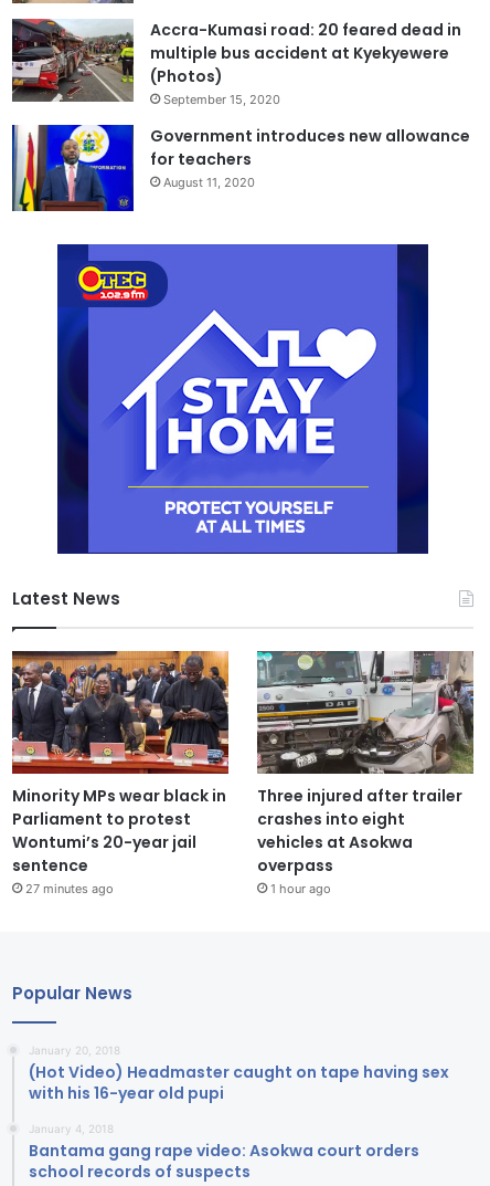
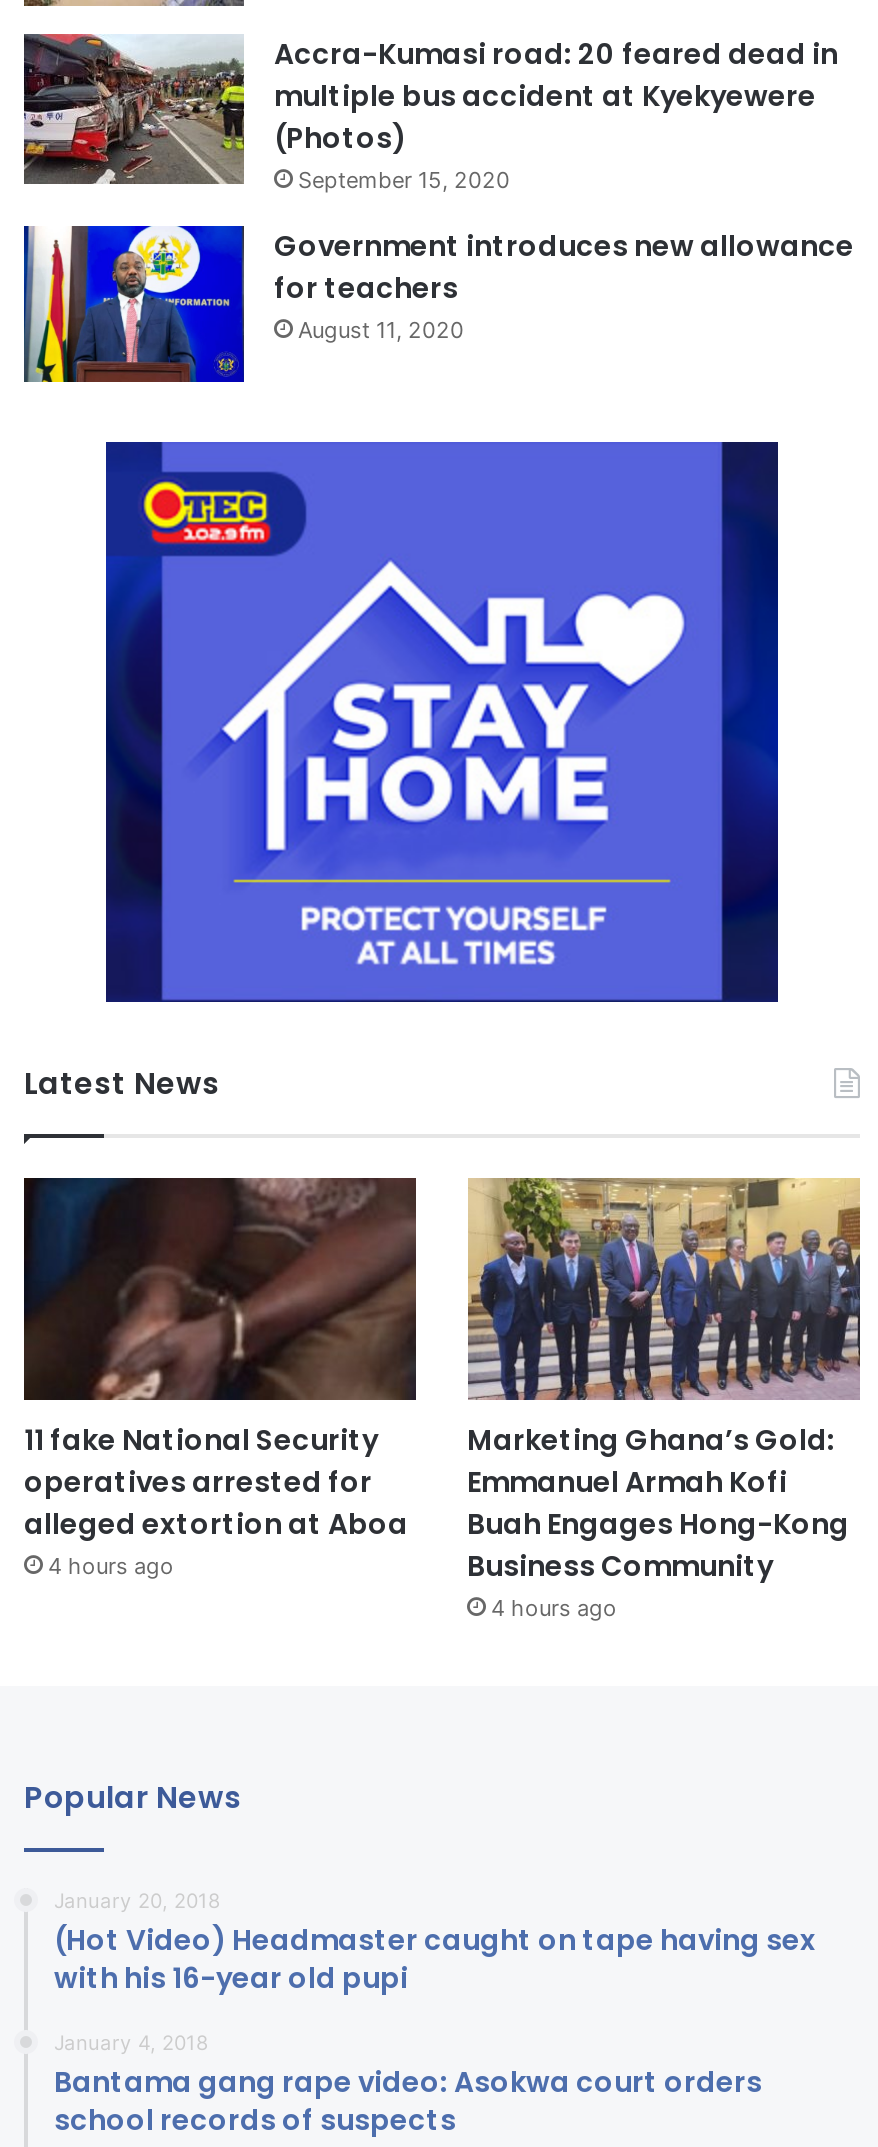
[11,650,230,896] [image] | Minority MPs wear black in | Parliament to protest | Wontumi’s 20-year jail | sentence | 27 minutes ago -> [22,1176,418,1580] [image] | 11 fake National Security | operatives arrested for | alleged extortion at Aboa | 4 hours ago
[256,650,475,896] [image] | Three injured after trailer | crashes into eight | vehicles at Asokwa | overpass | 1 hour ago -> [466,1178,860,1622] [image] | Marketing Ghana’s Gold: | Emmanuel Armah Kofi | Buah Engages Hong-Kong | Business Community | 4 hours ago

